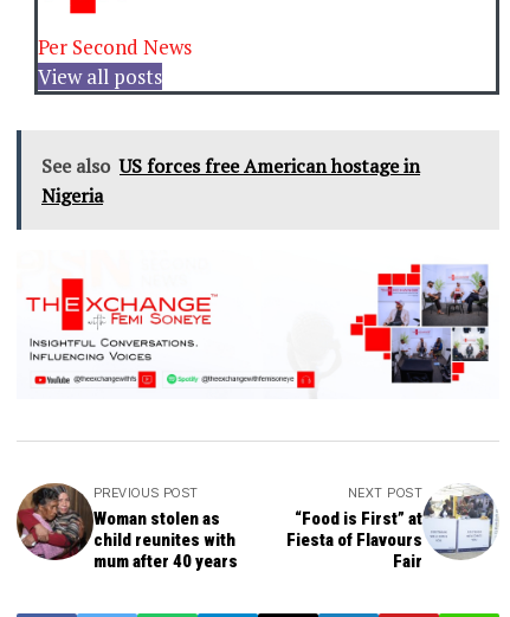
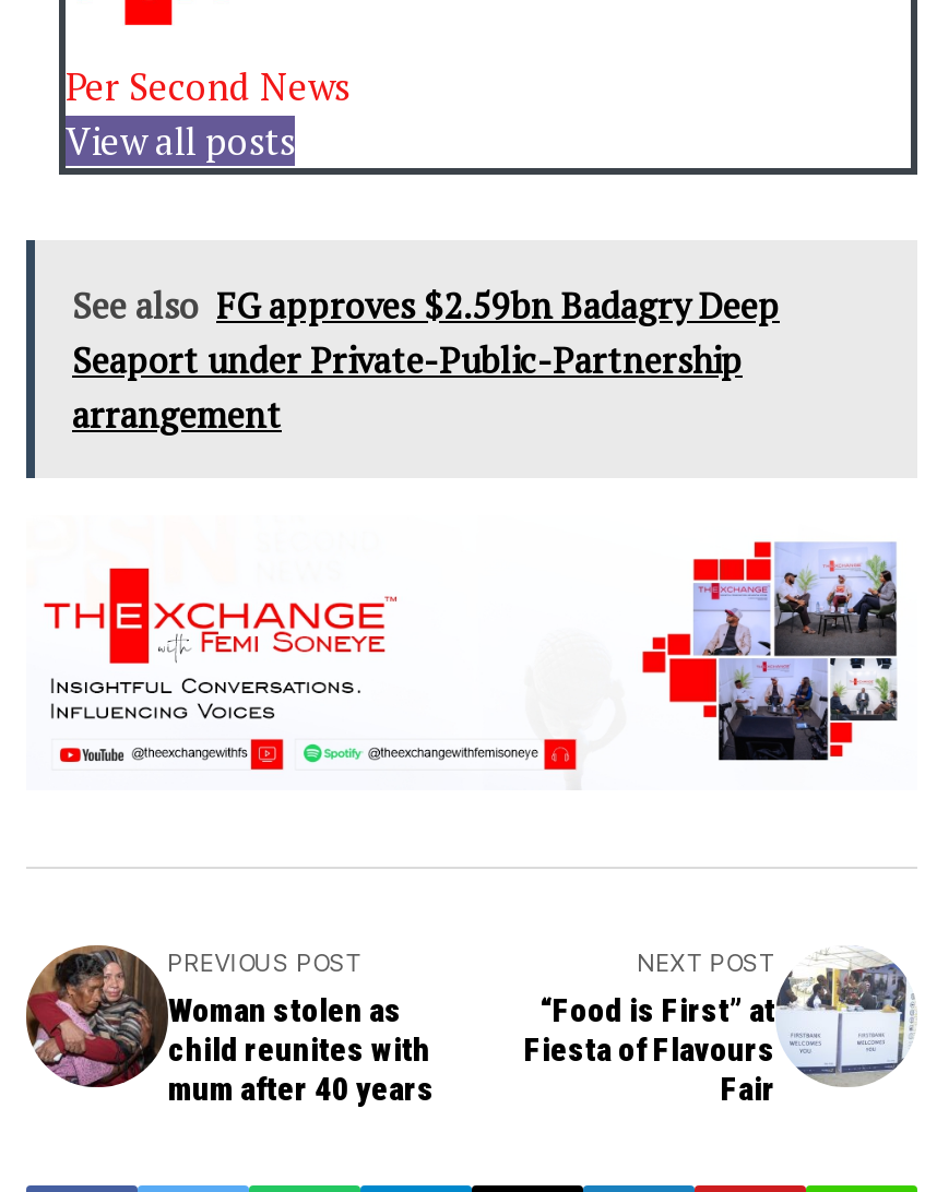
[41,153,420,209] See also US forces free American hostage in | Nigeria -> [72,282,780,439] See also FG approves $2.59bn Badagry Deep | Seaport under Private-Public-Partnership | arrangement

